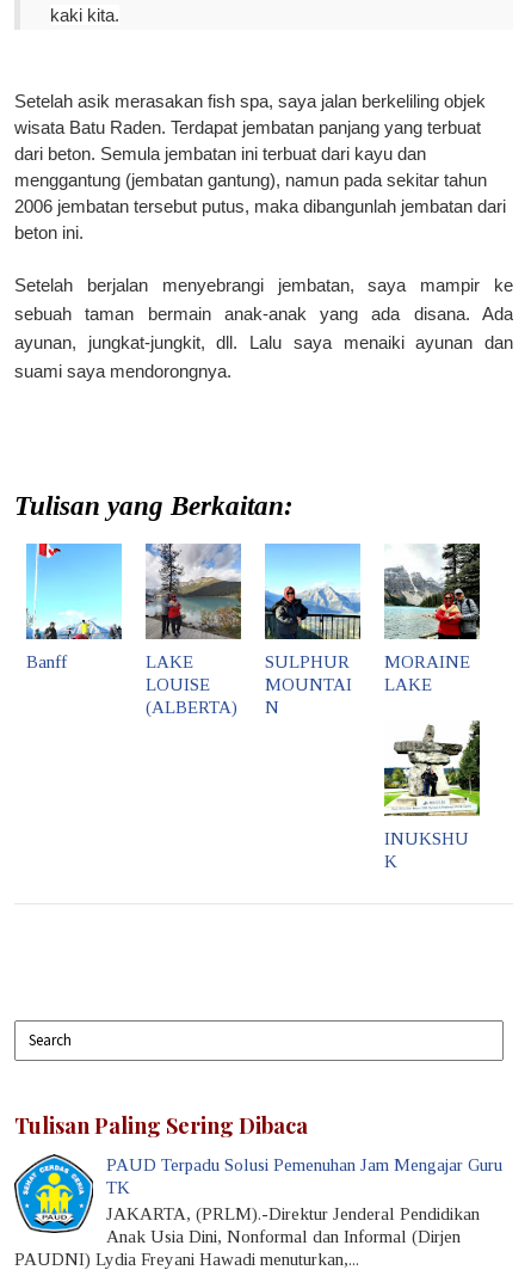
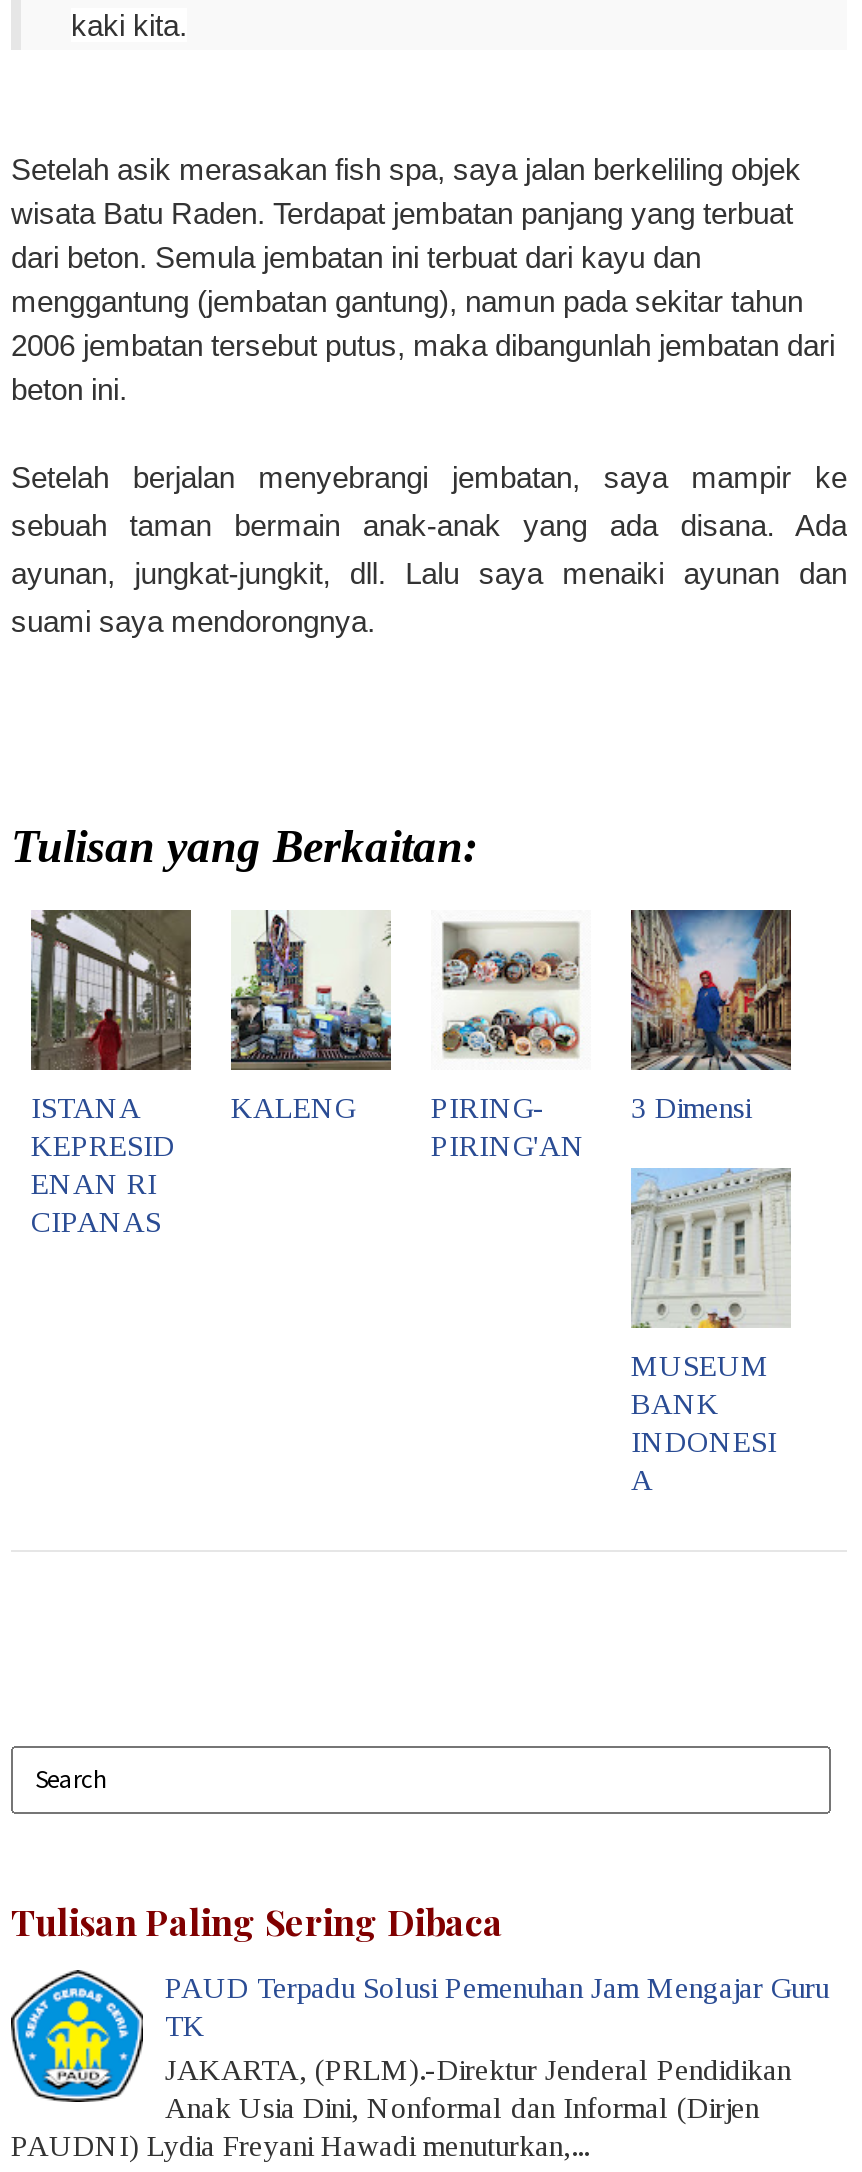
[25,542,237,717] [image] | Banff | LAKE | LOUISE | (ALBERTA) -> [29,908,193,1238] [image] | ISTANA | KEPRESID | ENAN RI | CIPANAS
[144,542,242,625] [image] -> [231,912,393,1072] [image]
[264,542,362,717] [image] | SULPHUR | MOUNTAI | N -> [231,920,591,1162] [image] | KALENG | PIRING- | PIRING'AN
[384,542,480,694] [image] | MORAINE | LAKE -> [629,908,791,1124] [image] | 3 Dimensi
[383,698,481,775] [image] -> [631,1178,793,1336] [image]
[384,829,469,871] INUKSHU | K -> [631,1350,777,1496] MUSEUM | BANK | INDONESI | A

